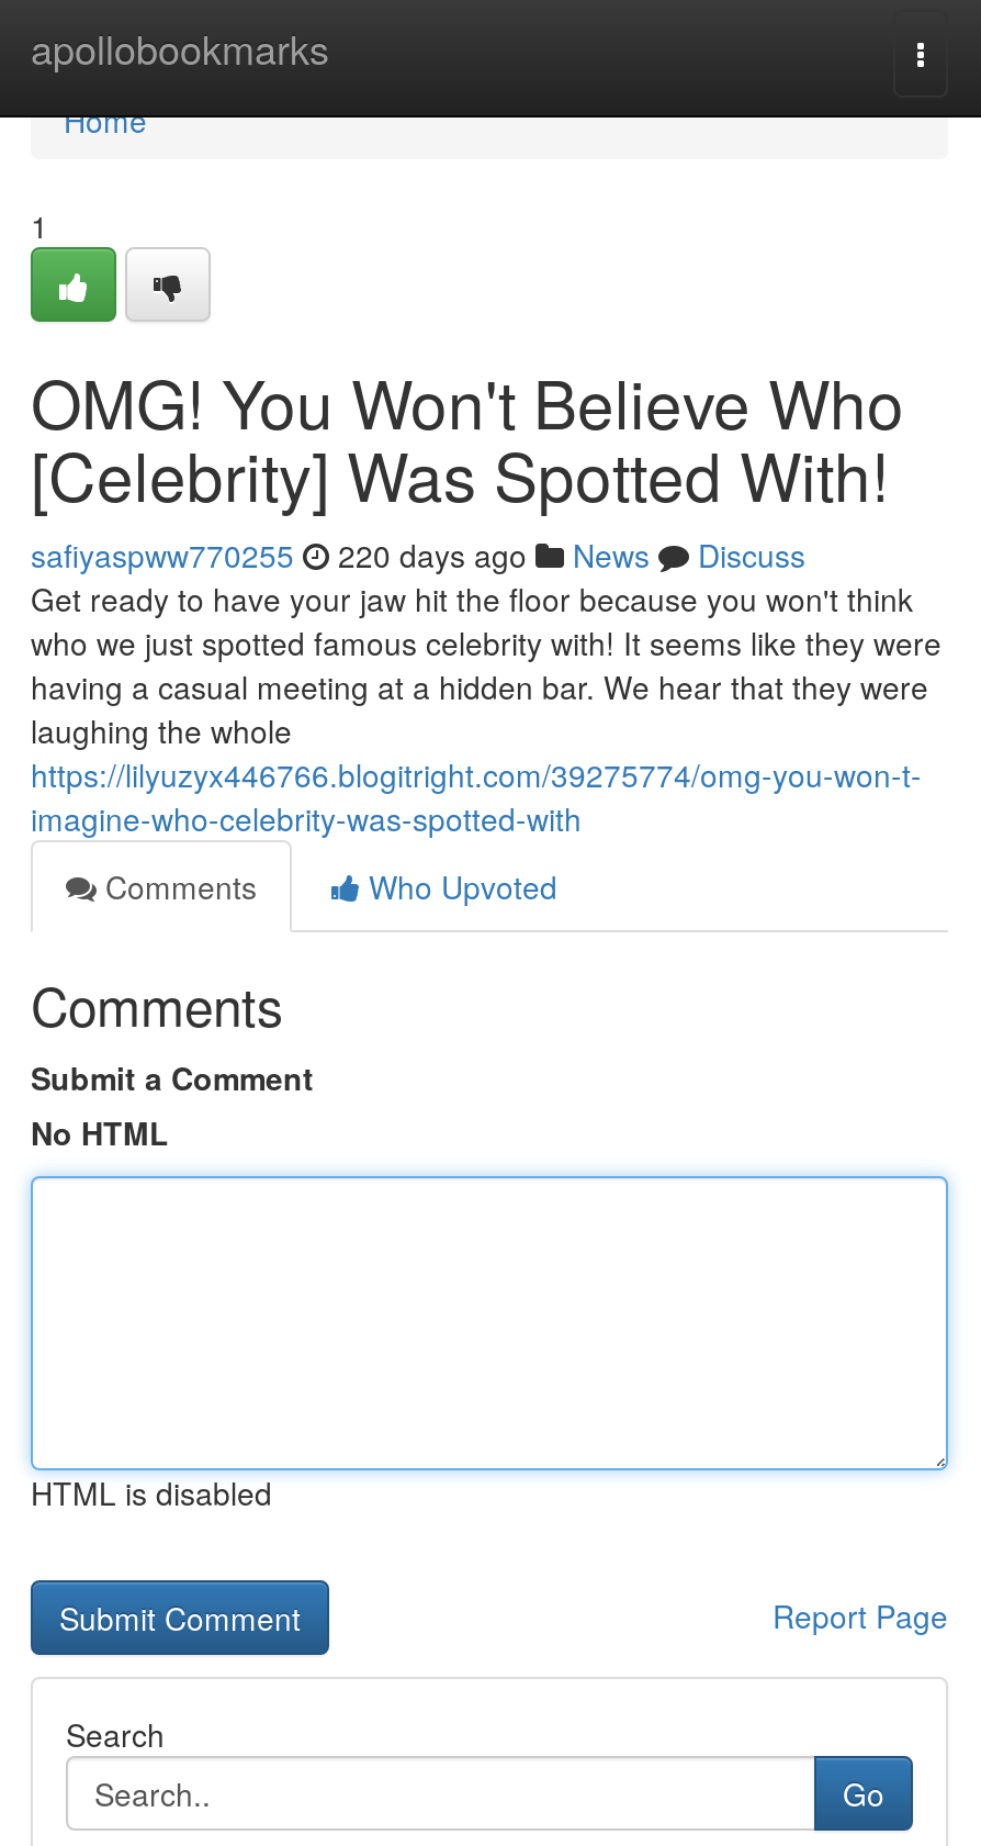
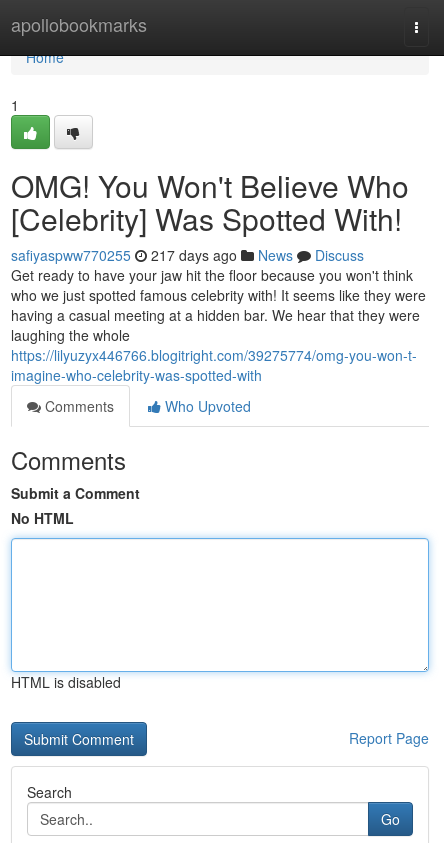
[31,533,805,577] safiyaspww770255 220 days ago News Discuss -> [11,245,364,265] safiyaspww770255 217 days ago News Discuss

